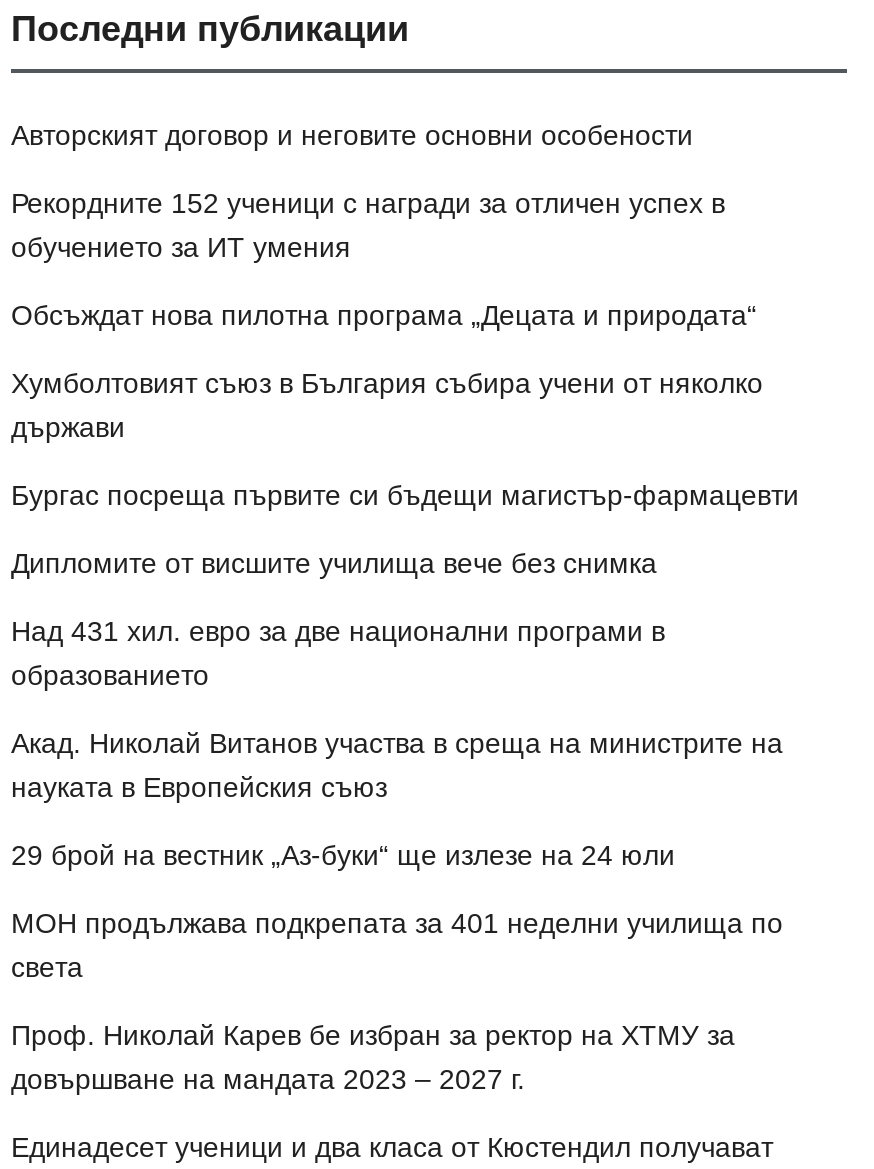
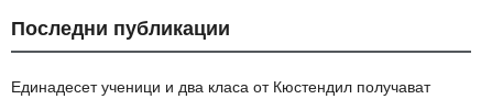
[11,119,799,1095] Авторският договор и неговите основни особености | Рекордните 152 ученици с награди за отличен успех в | обучението за ИТ умения | Обсъждат нова пилотна програма „Децата и природата“ | Хумболтовият съюз в България събира учени от няколко | държави | Бургас посреща първите си бъдещи магистър-фармацевти | Дипломите от висшите училища вече без снимка | Над 431 хил. евро за две национални програми в | образованието | Акад. Николай Витанов участва в среща на министрите на | науката в Европейския съюз | 29 брой на вестник „Аз-буки“ ще излезе на 24 юли | МОН продължава подкрепата за 401 неделни училища по | света | Проф. Николай Карев бе избран за ректор на ХТМУ за | довършване на мандата 2023 – 2027 г. -> none

